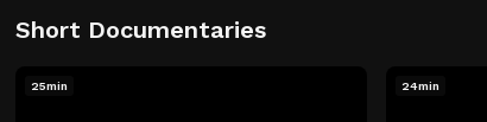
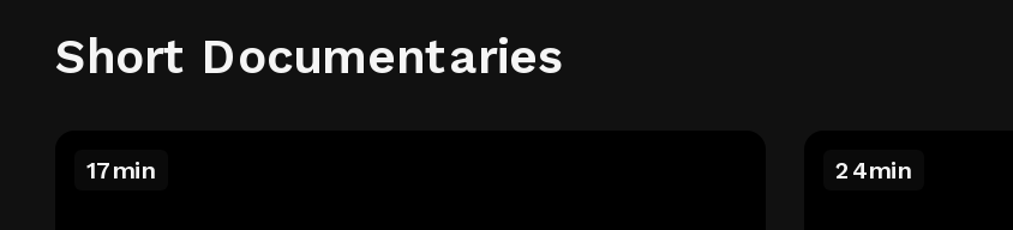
[31,79,68,92] 25min -> [86,156,156,182] 17min

